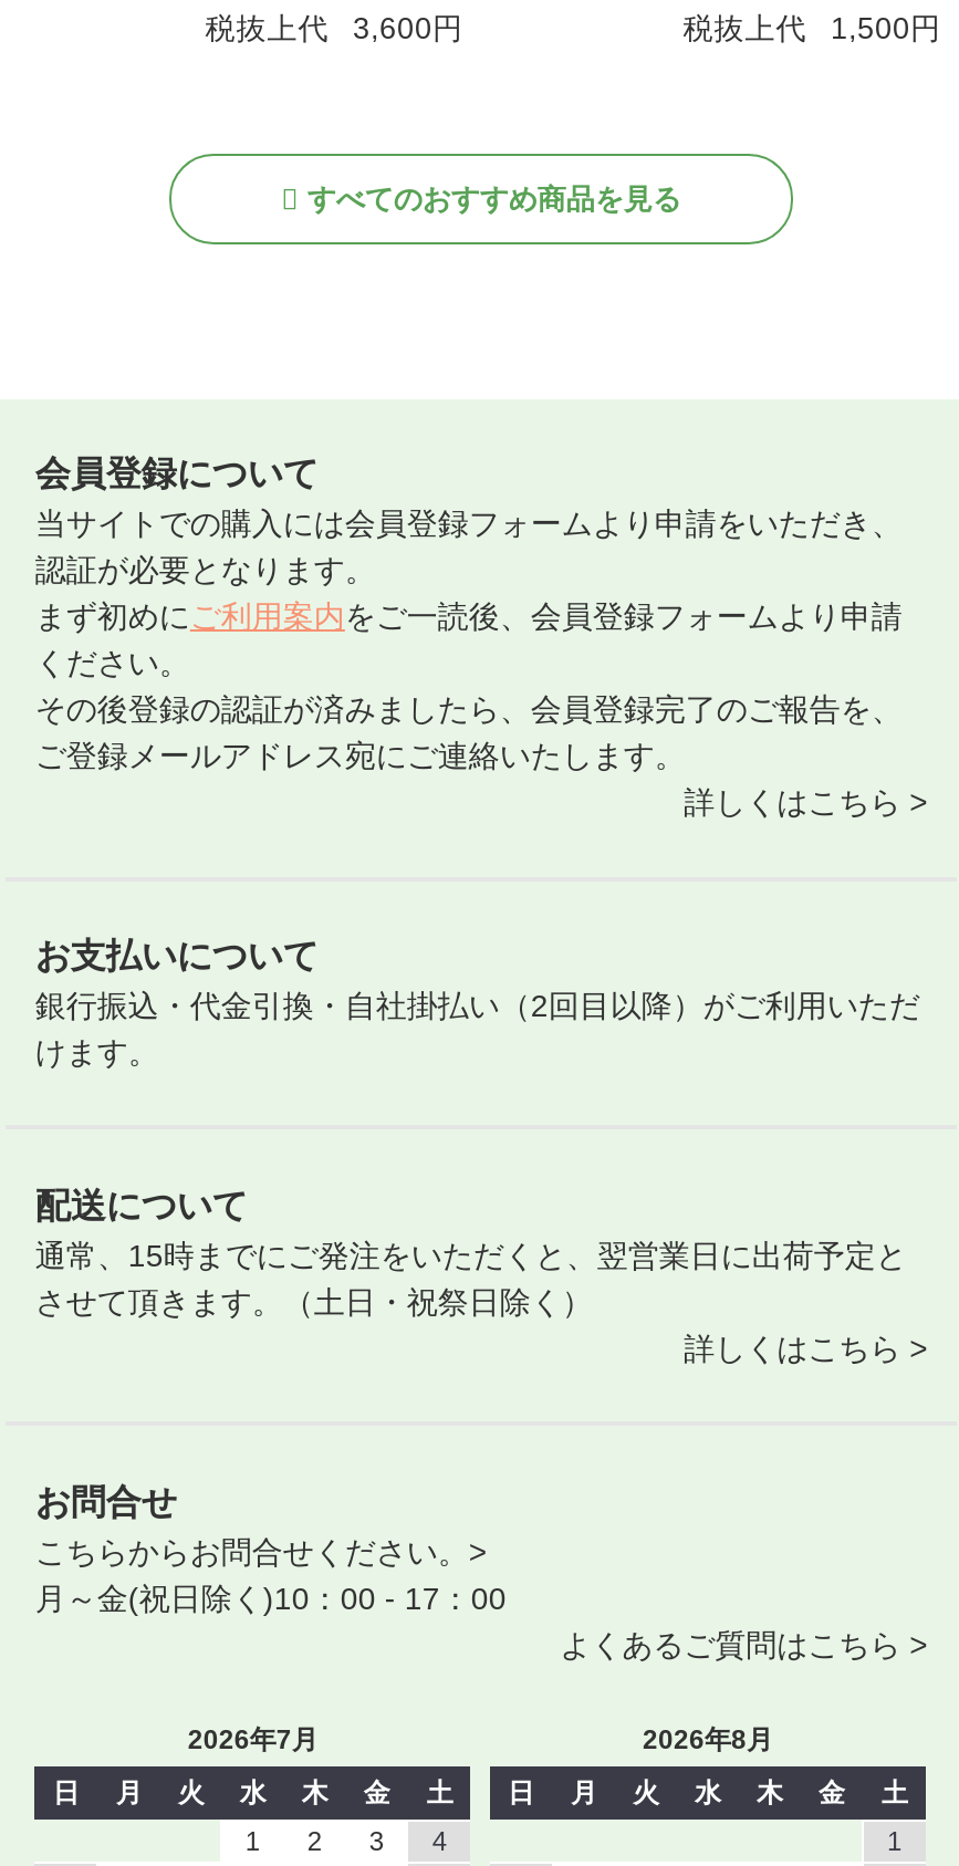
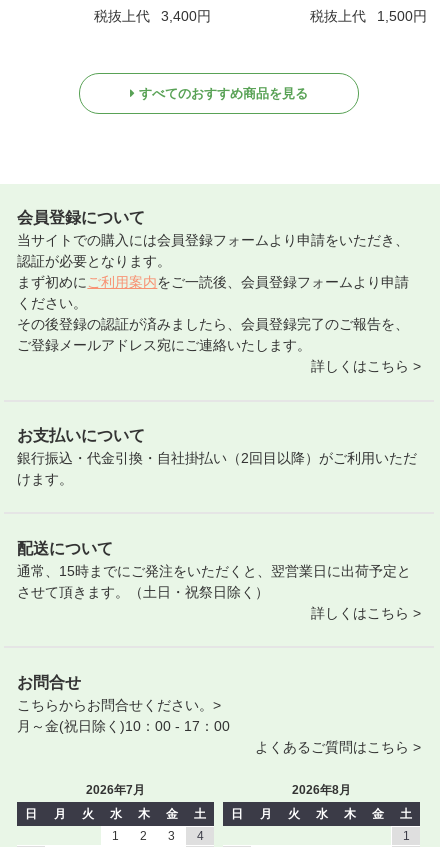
[205,12,463,45] 税抜上代 3,600円 -> [94,9,211,24] 税抜上代 3,400円

